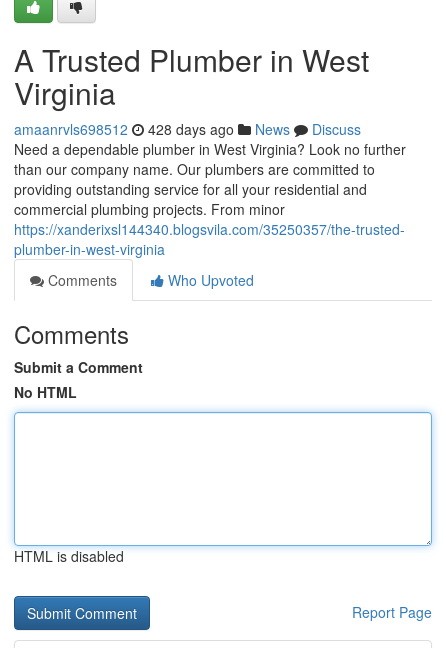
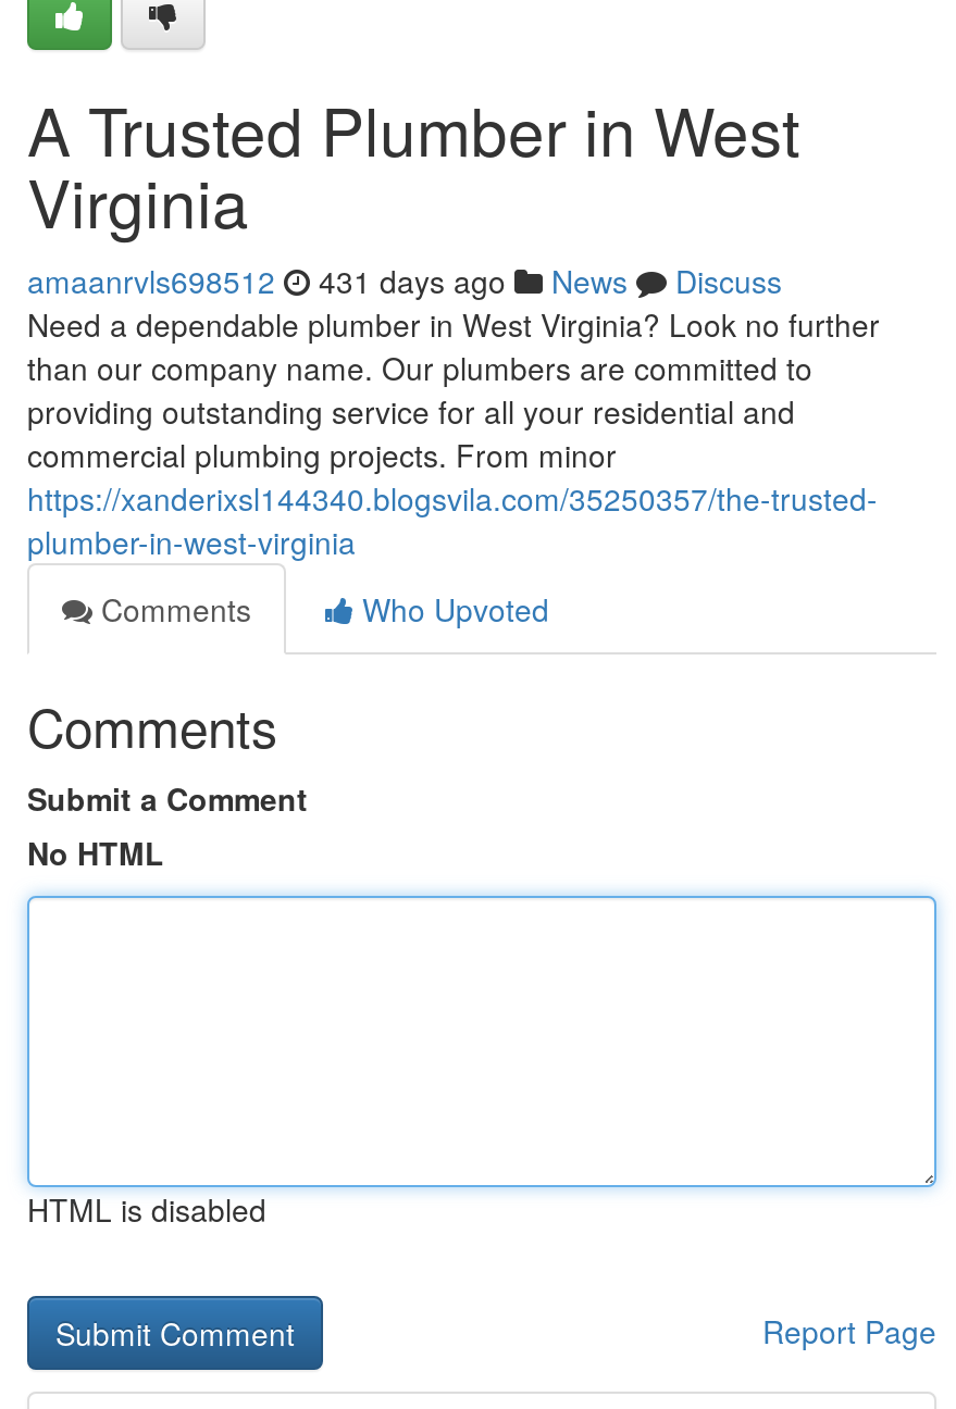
[14,119,361,139] amaanrvls698512 428 days ago News Discuss -> [27,259,782,302] amaanrvls698512 431 days ago News Discuss

